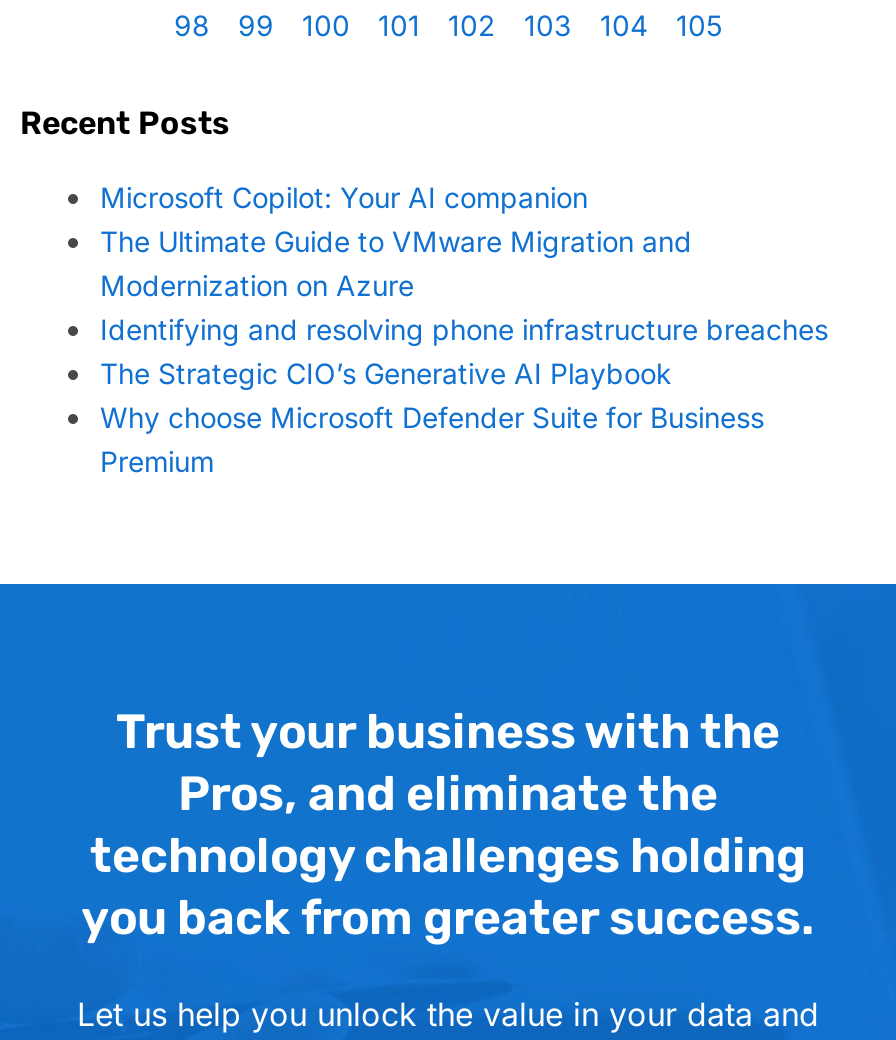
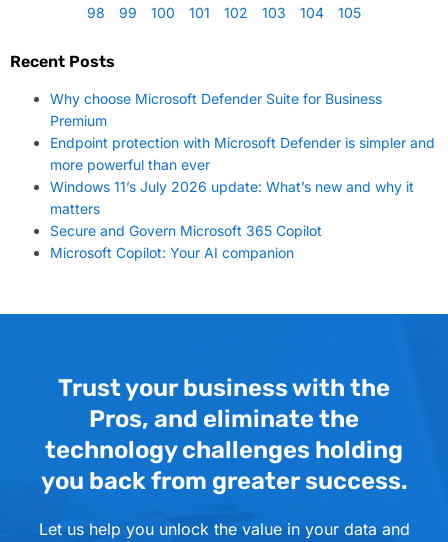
moved [100,180,588,214] -> [50,244,294,261]: Microsoft Copilot: Your AI companion
[100,224,828,390] The Ultimate Guide to VMware Migration and | Modernization on Azure | Identifying and resolving phone infrastructure breaches | The Strategic CIO’s Generative AI Playbook -> none
moved [100,400,764,478] -> [50,90,382,129]: Why choose Microsoft Defender Suite for Business | Premium
none -> [50,134,435,239] Endpoint protection with Microsoft Defender is simpler and | more powerful than ever | Windows 11’s July 2026 update: What’s new and why it | matters | Secure and Govern Microsoft 365 Copilot

